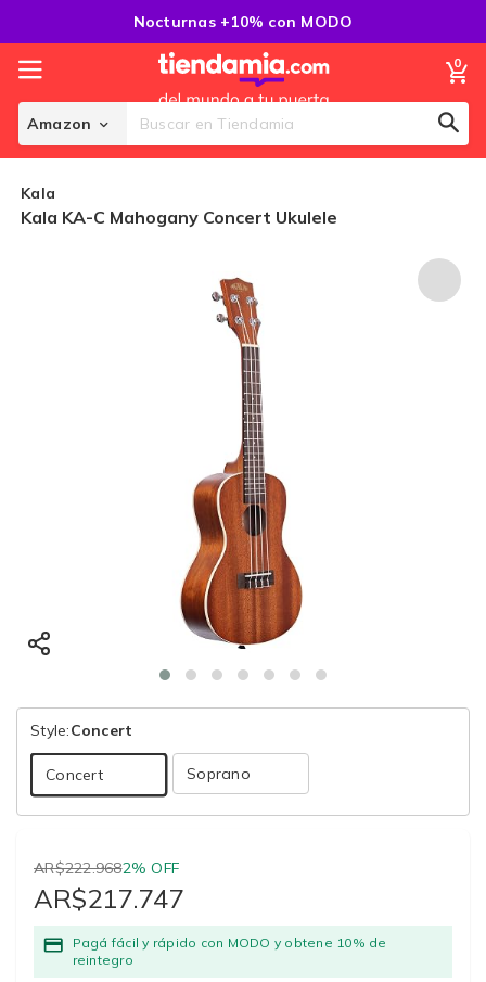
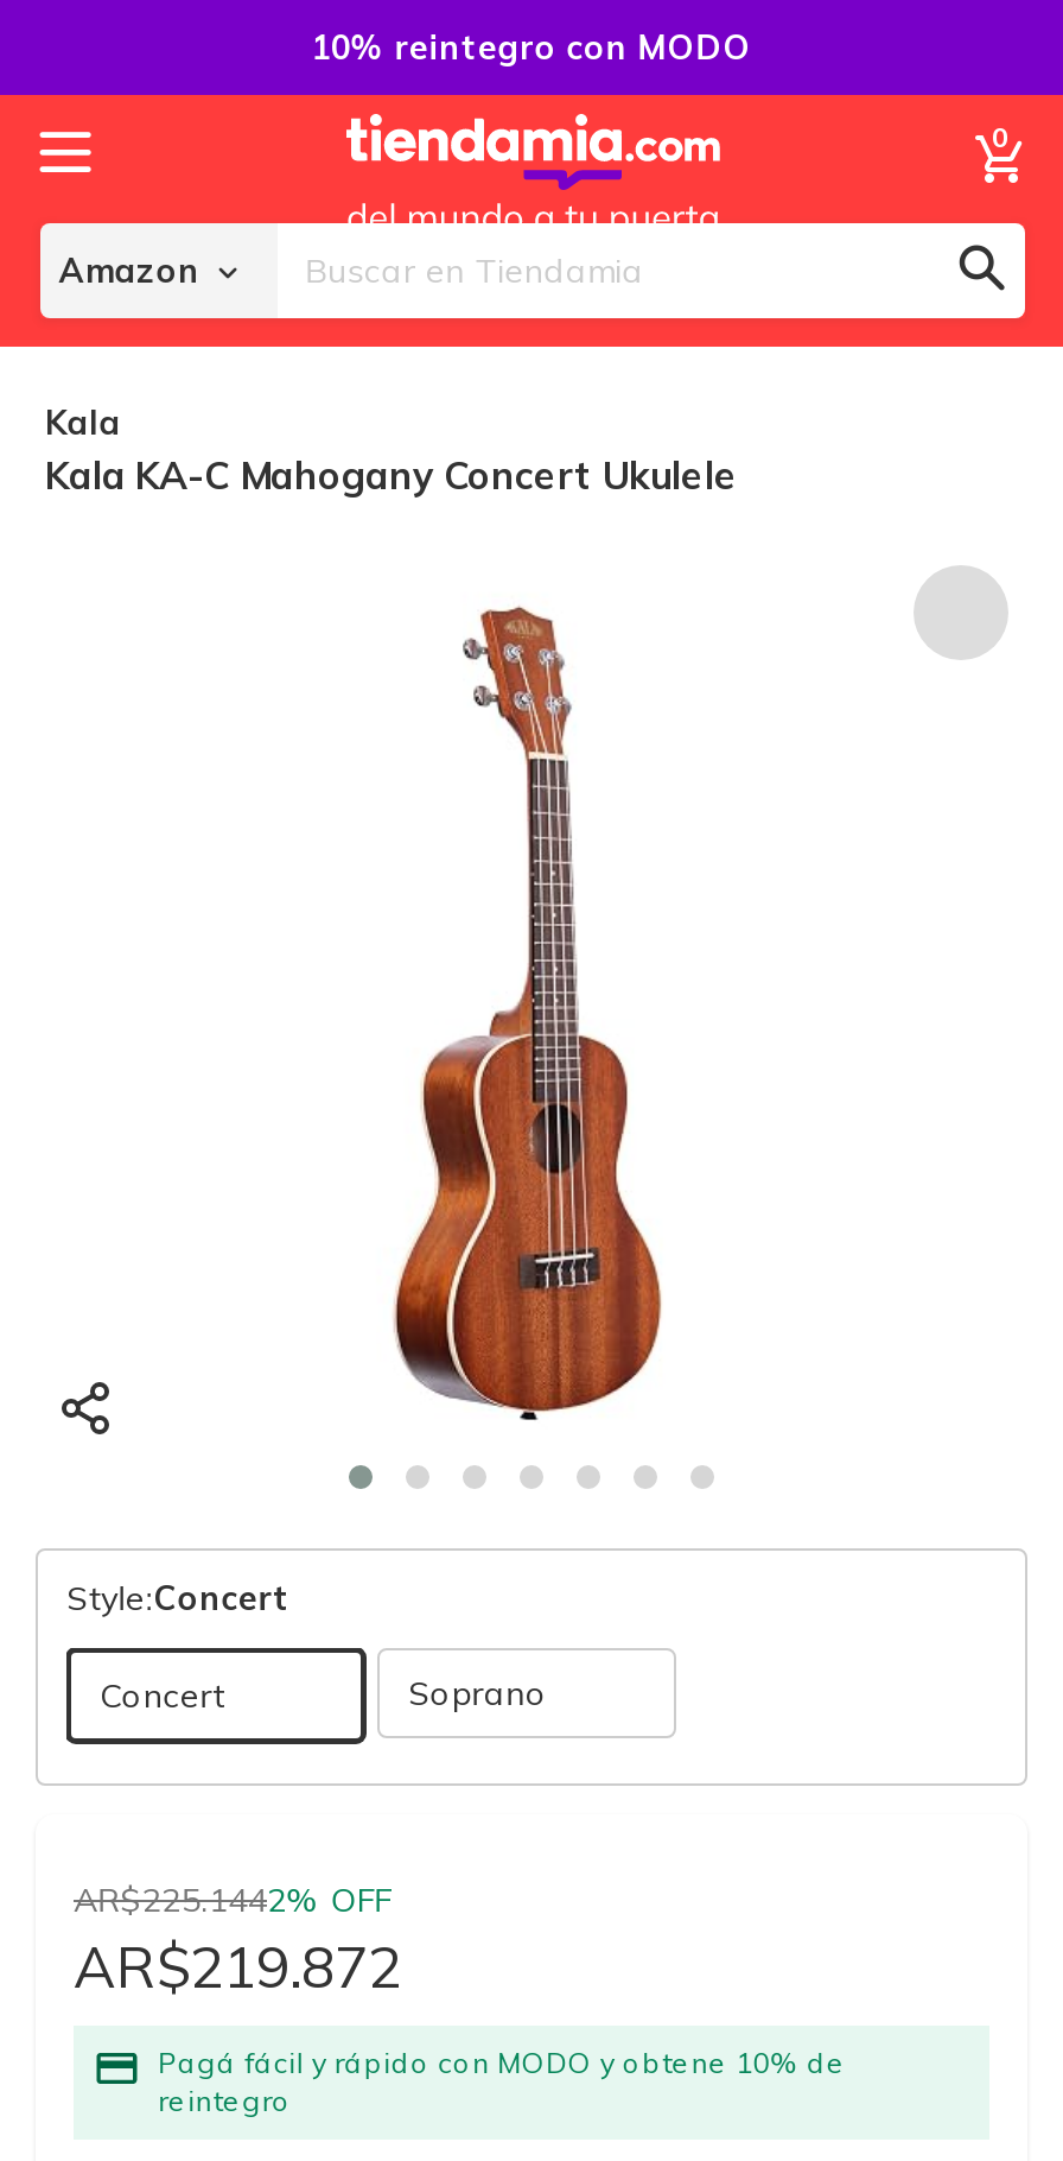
[133,12,353,31] Nocturnas +10% con MODO -> [311,26,752,69] 10% reintegro con MODO
[34,858,183,914] AR$222.9682% OFF | AR$217.747 -> [74,1878,401,2001] AR$225.1442% OFF | AR$219.872

